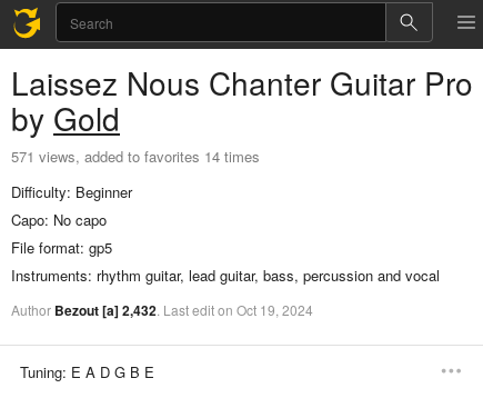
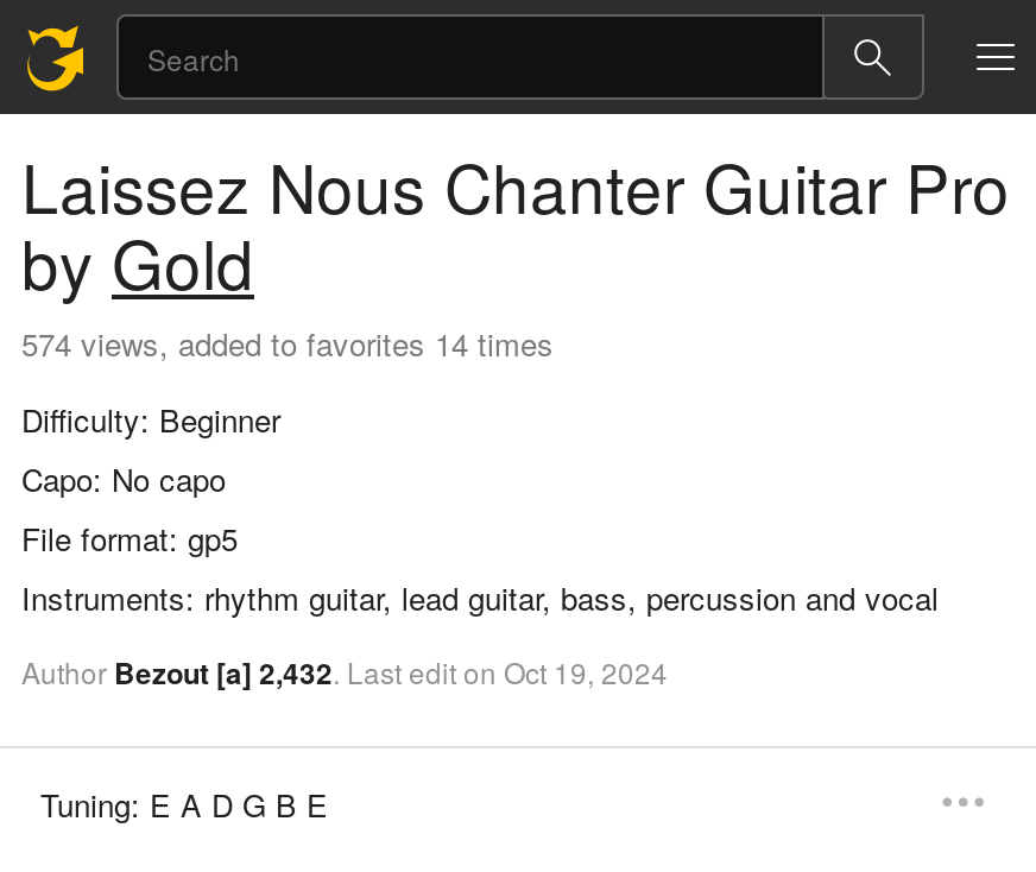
[11,146,260,167] 571 views, added to favorites 14 times -> [21,321,554,366] 574 views, added to favorites 14 times

